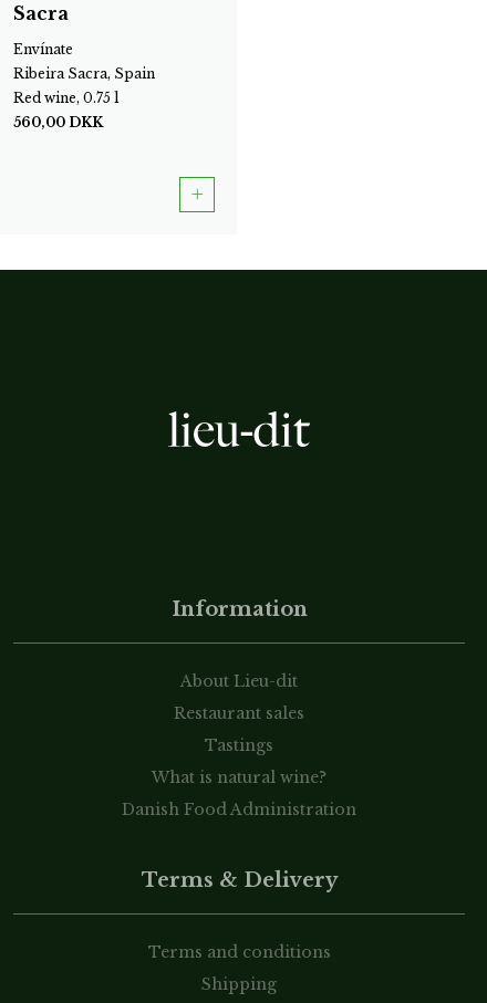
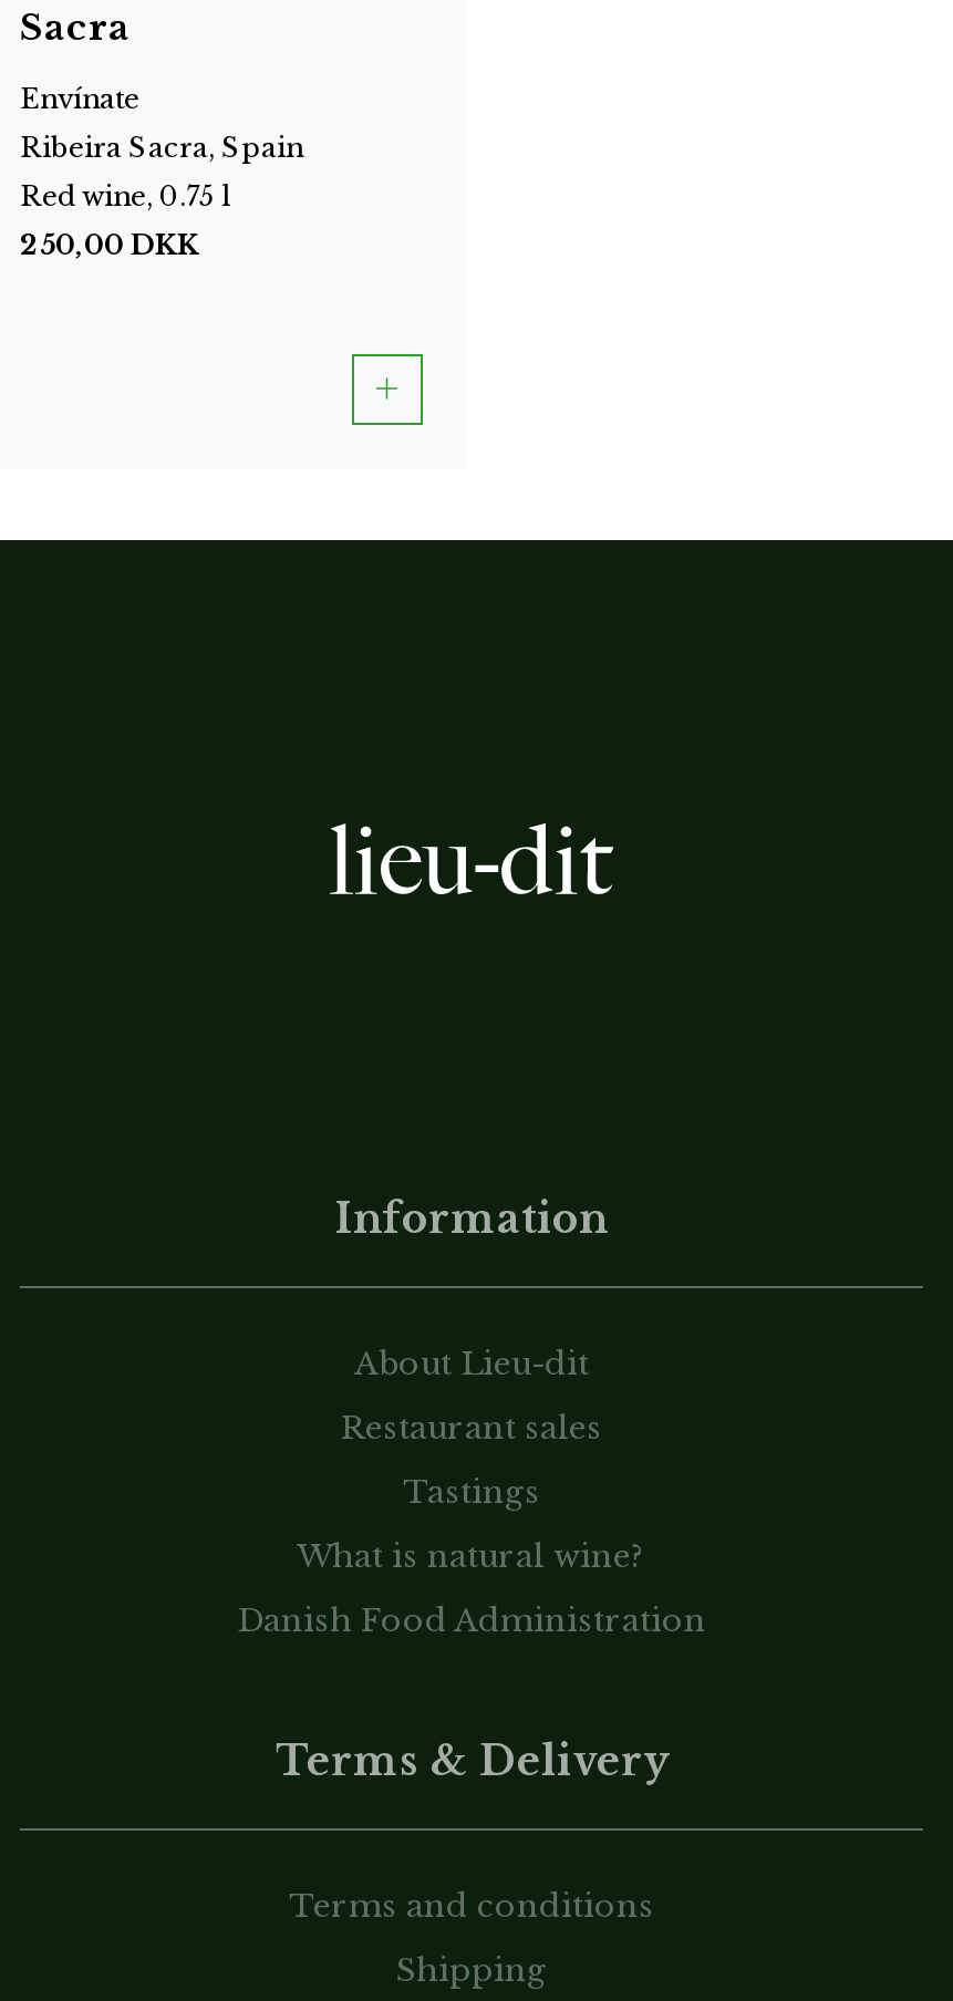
[13,114,103,131] 560,00 DKK -> [20,229,199,262] 250,00 DKK

